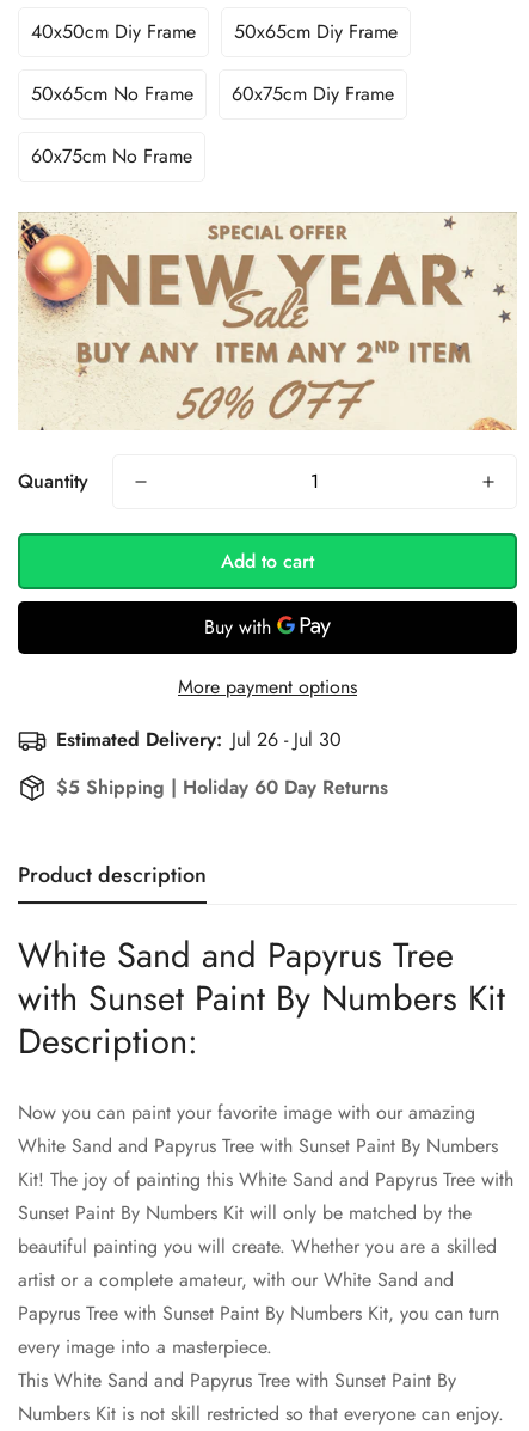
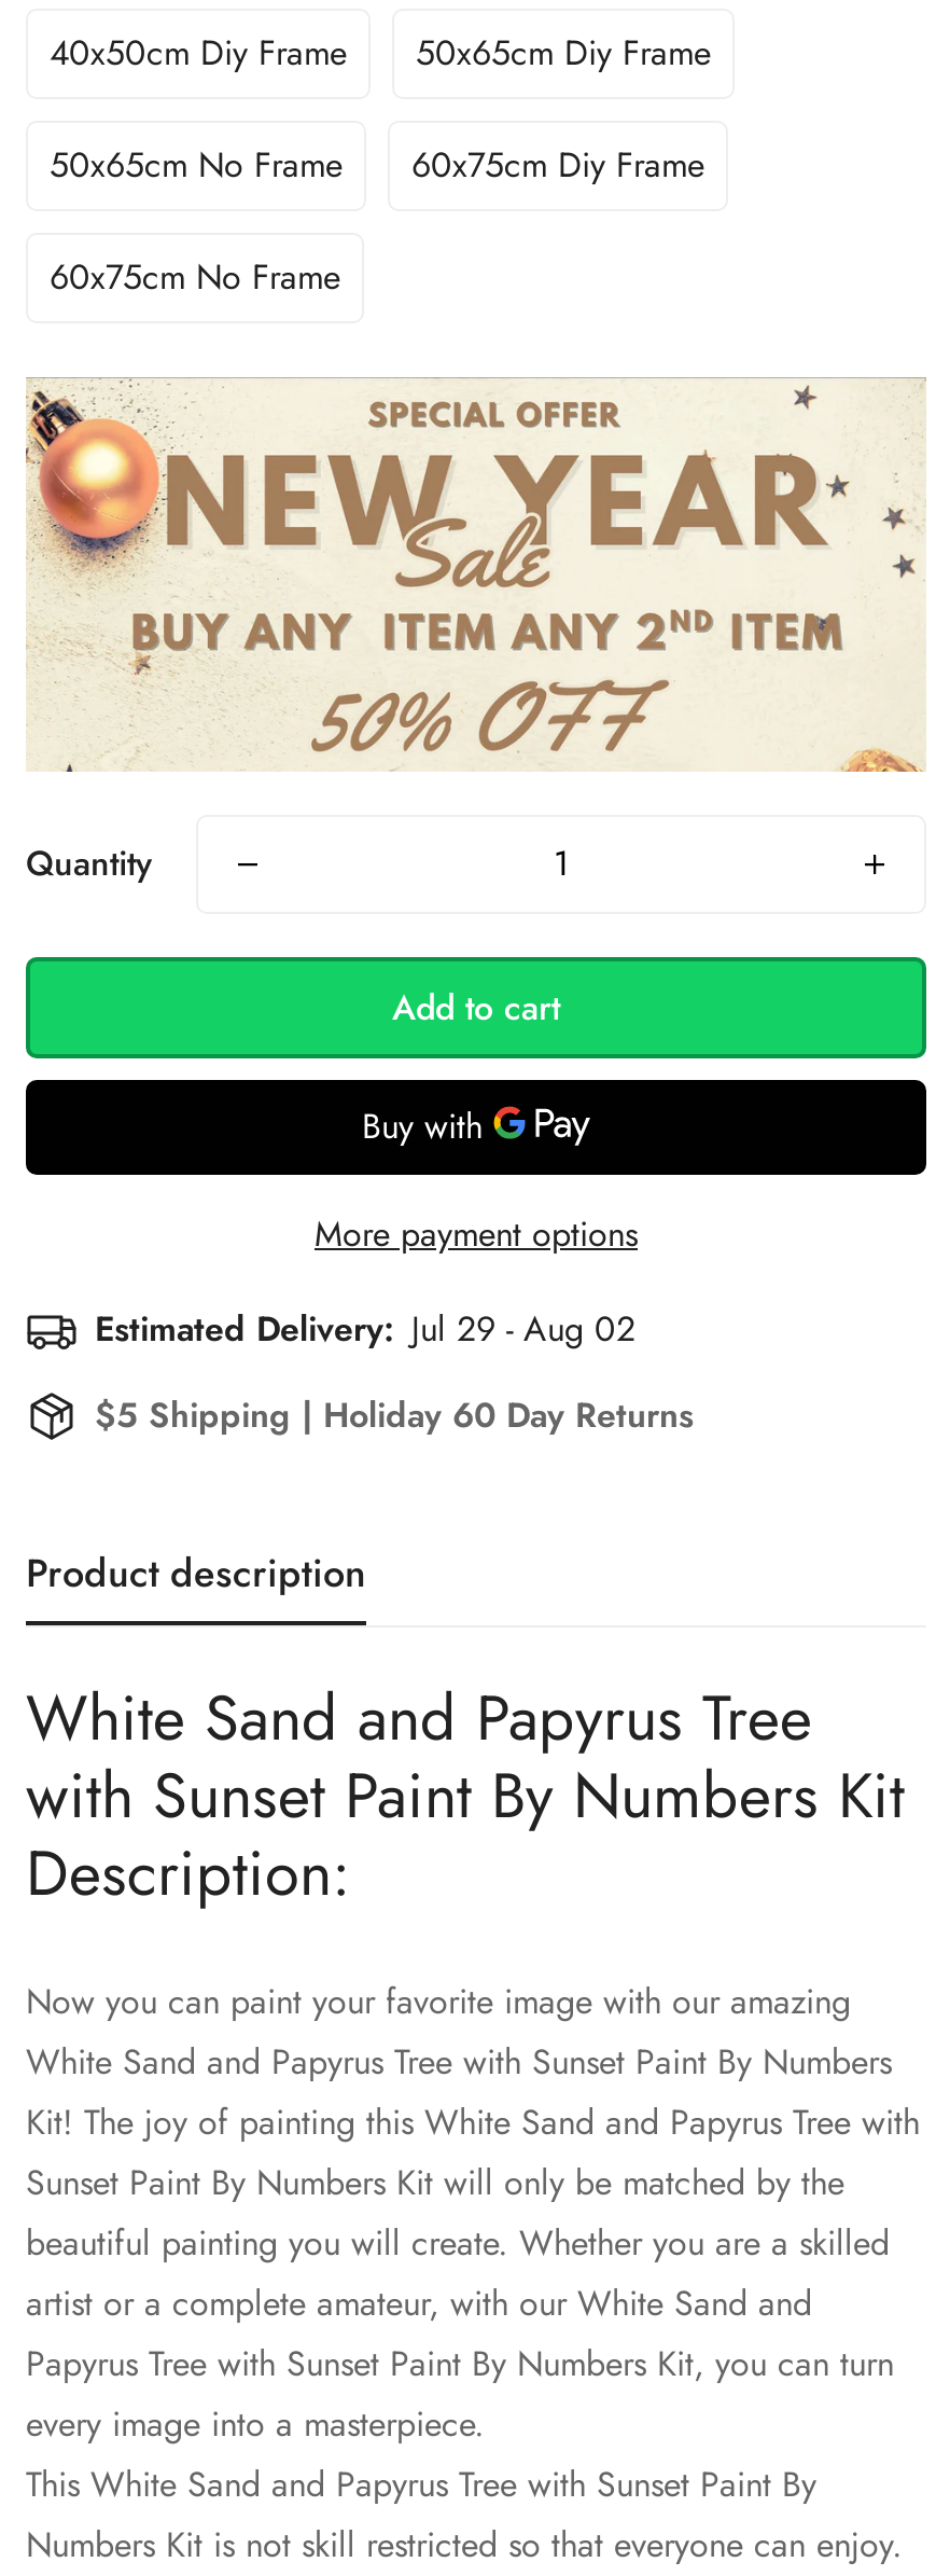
[56,725,342,753] Estimated Delivery: Jul 26 - Jul 30 -> [95,1304,635,1353] Estimated Delivery: Jul 29 - Aug 02

